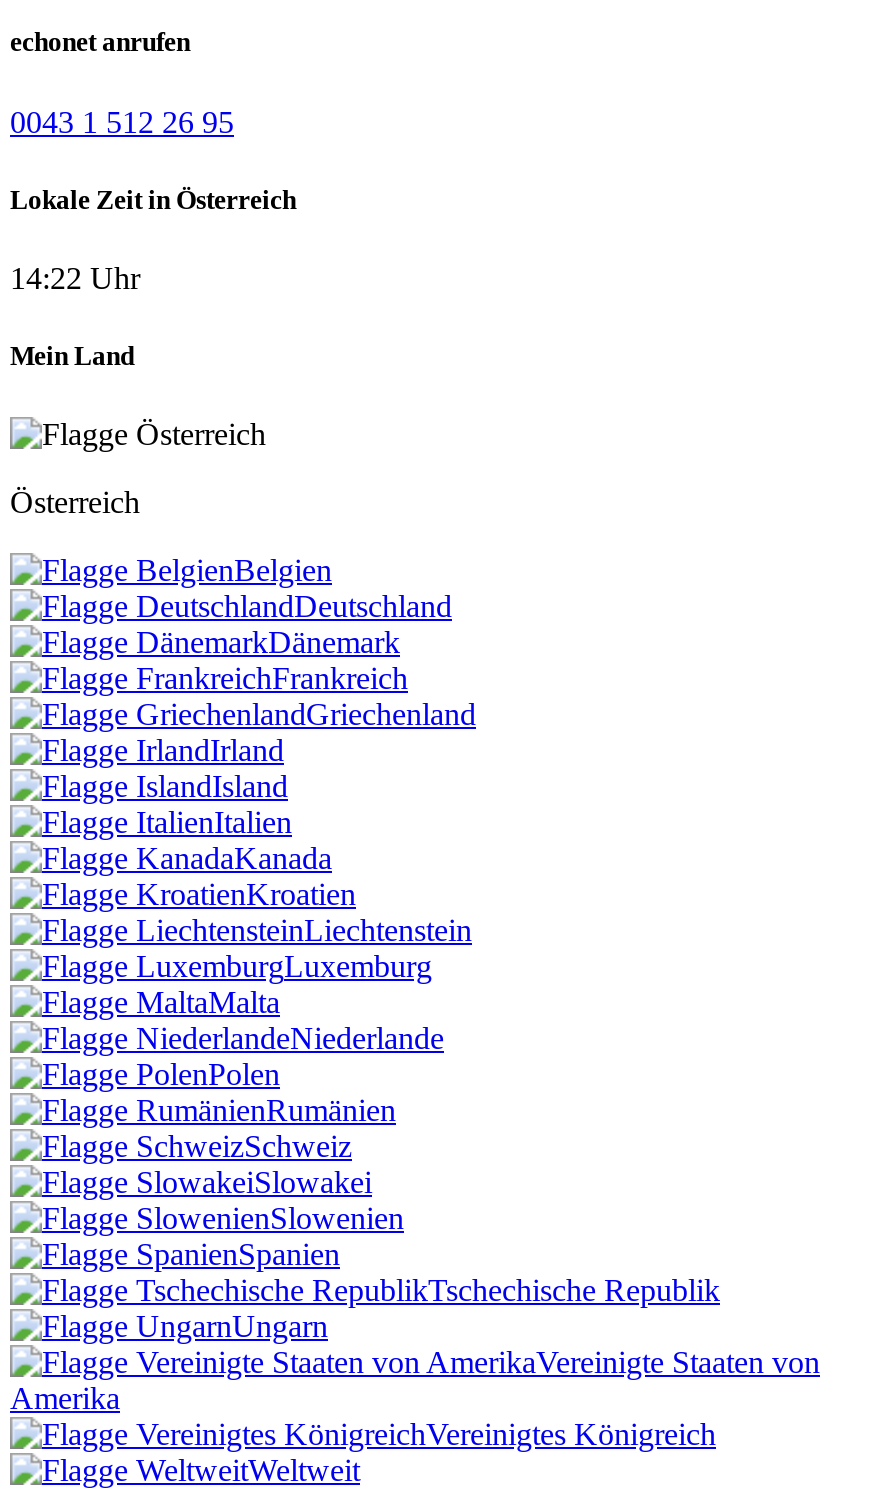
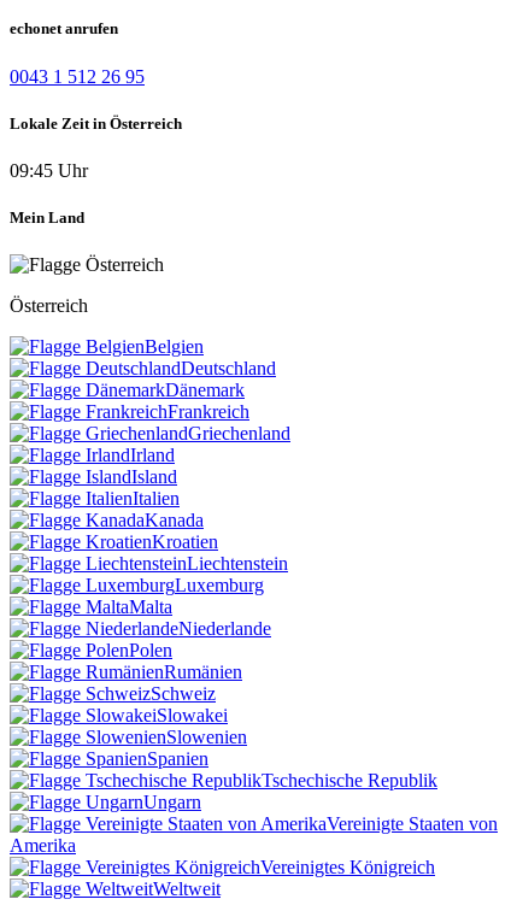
[10,261,140,295] 14:22 Uhr -> [10,160,88,181] 09:45 Uhr

